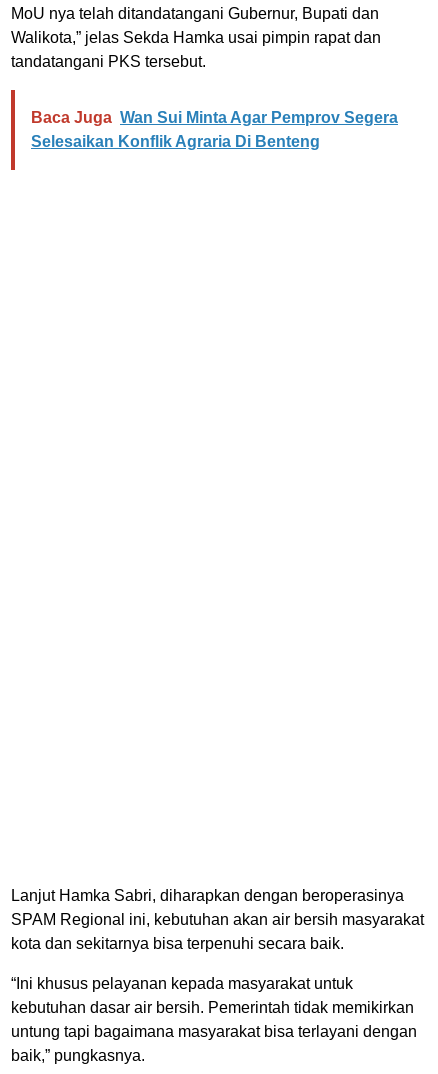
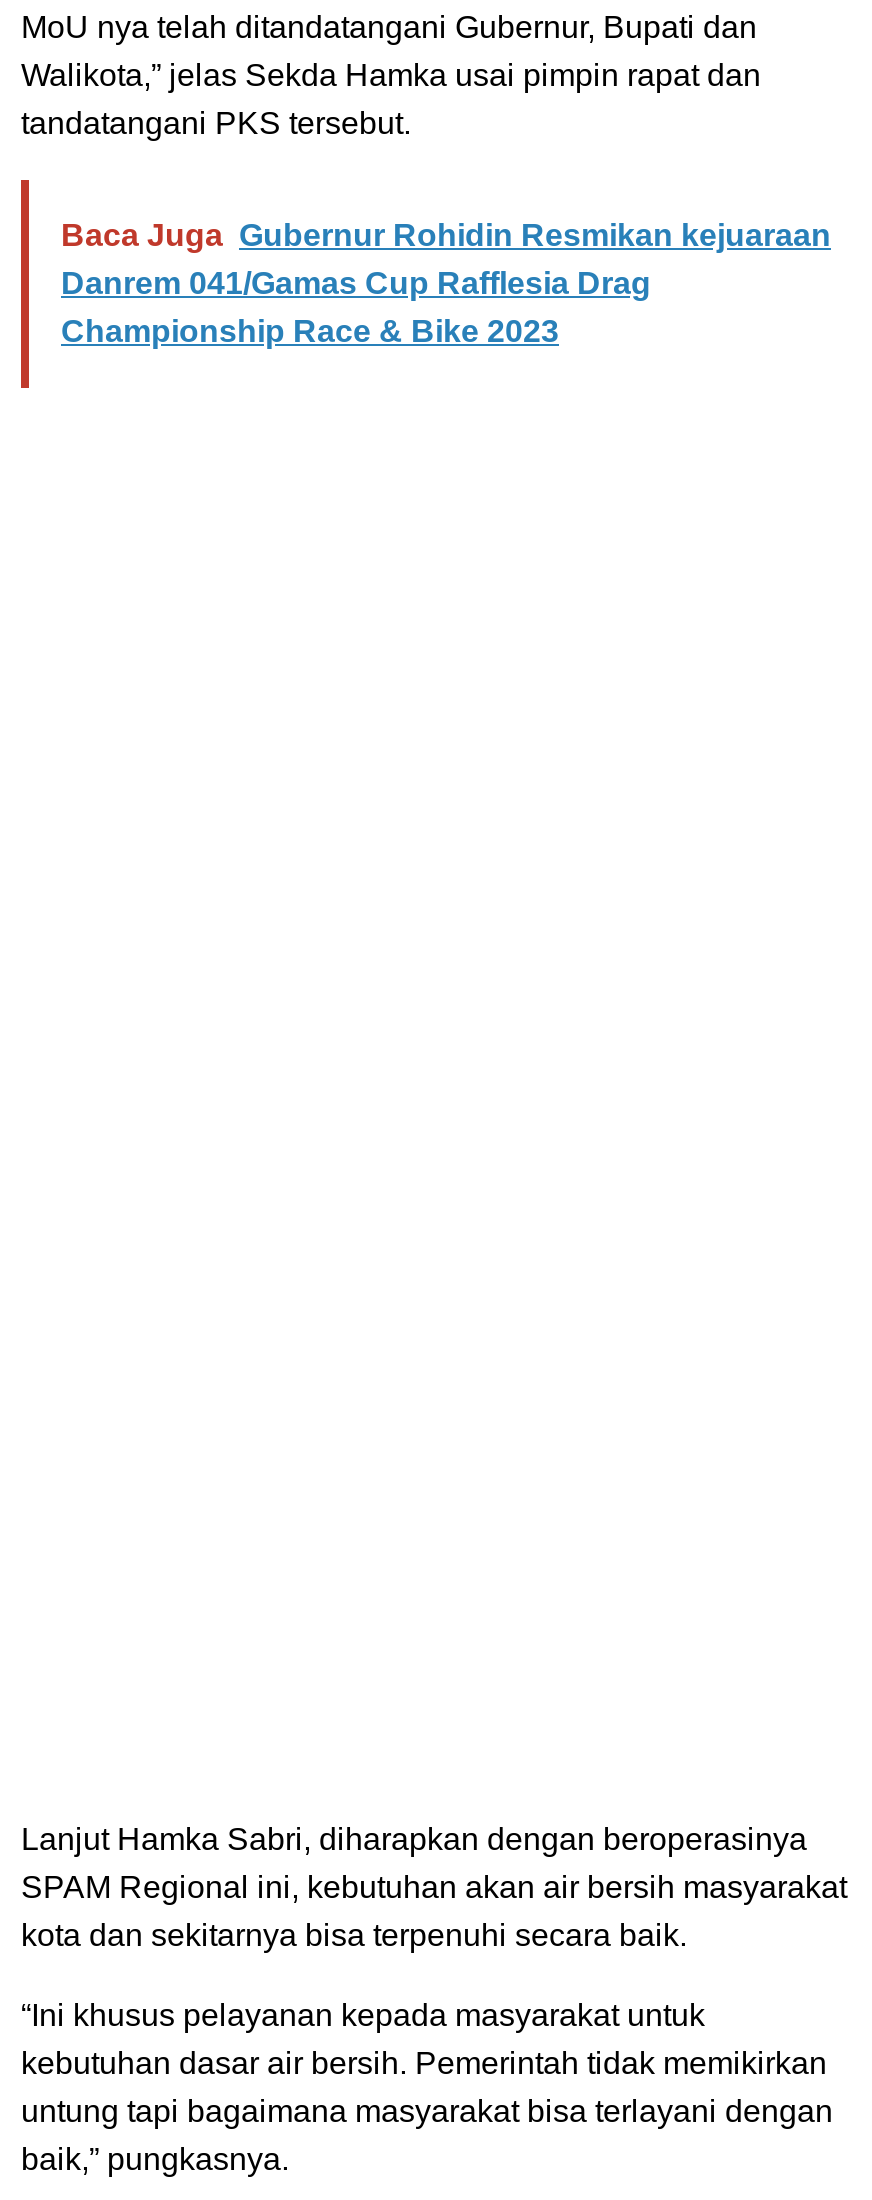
[31,109,398,150] Baca Juga Wan Sui Minta Agar Pemprov Segera | Selesaikan Konflik Agraria Di Benteng -> [61,219,831,349] Baca Juga Gubernur Rohidin Resmikan kejuaraan | Danrem 041/Gamas Cup Rafflesia Drag | Championship Race & Bike 2023

